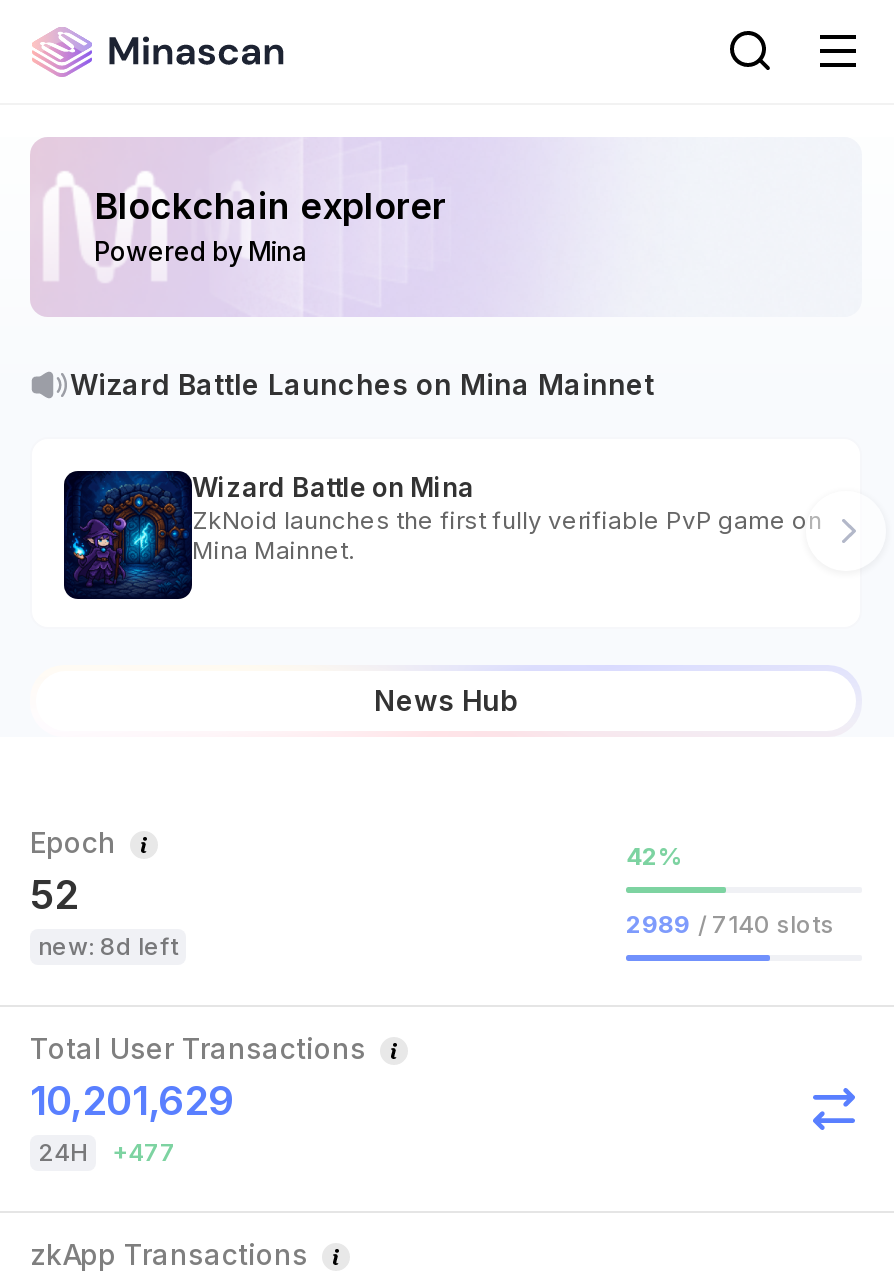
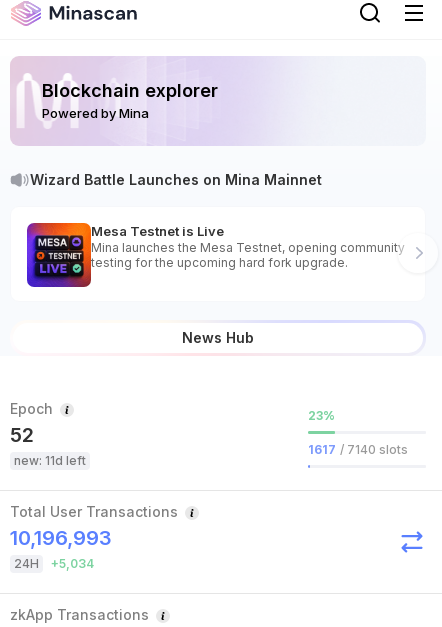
[62,469,822,601] [image] | Wizard Battle on Mina | ZkNoid launches the first fully verifiable PvP game on | Mina Mainnet. -> [26,222,405,288] [image] | Mesa Testnet is Live | Mina launches the Mesa Testnet, opening community | testing for the upcoming hard fork upgrade.
[626,841,682,871] 42% -> [308,408,335,423] 23%
[626,908,834,939] 2989 / 7140 slots -> [308,441,408,457] 1617 / 7140 slots
[38,931,178,961] new: 8d left -> [14,453,86,468] new: 11d left
[30,1077,234,1125] 10,201,629 -> [10,526,112,550] 10,196,993
[38,1137,176,1167] 24H +477 -> [14,556,94,571] 24H +5,034

